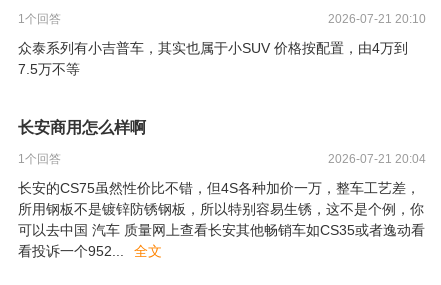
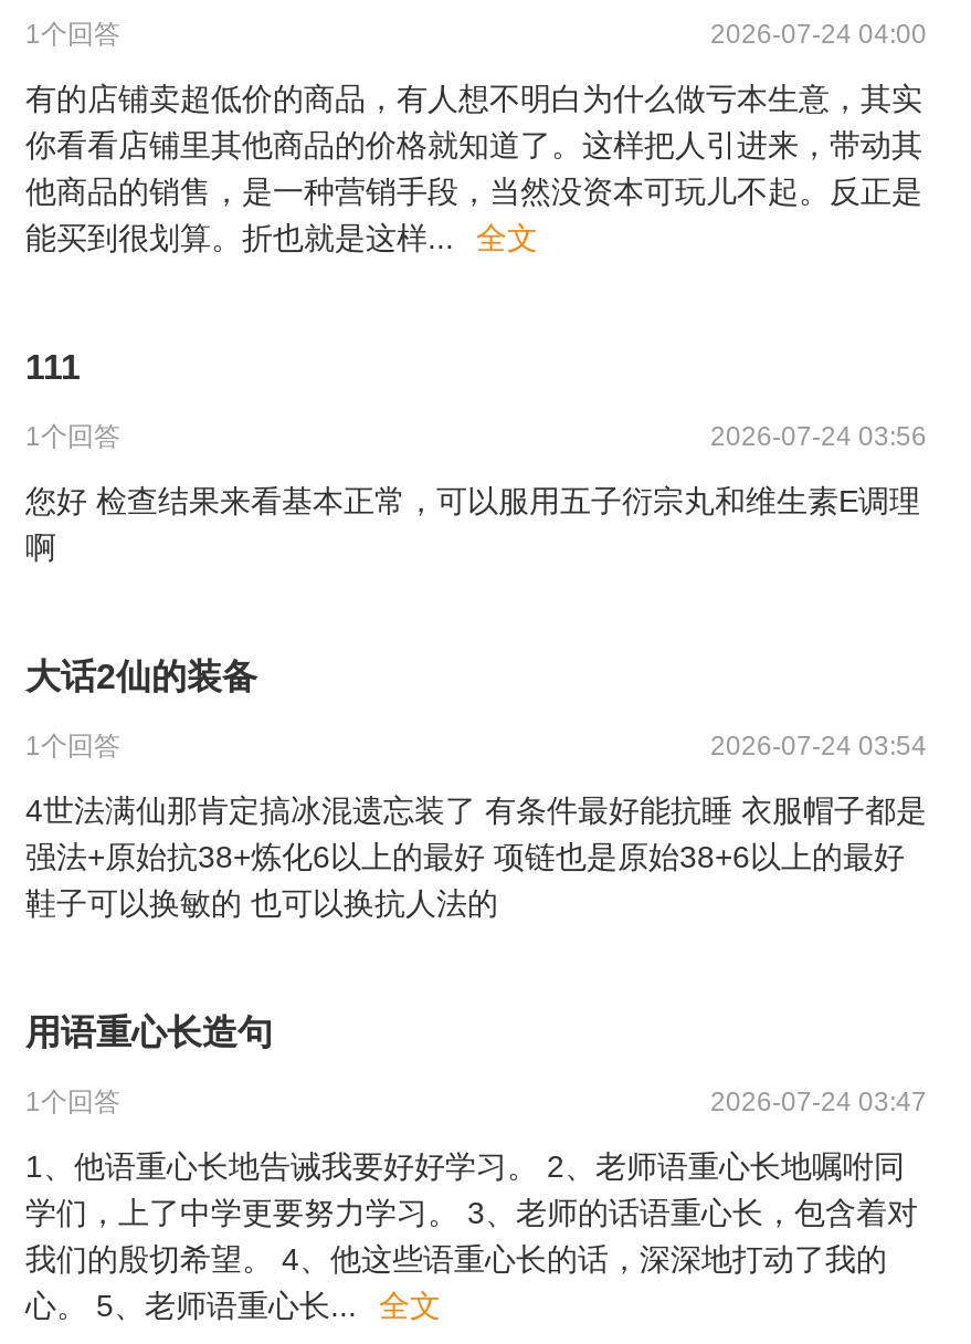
[328,12,426,26] 2026-07-21 20:10 -> [710,19,927,50] 2026-07-24 04:00
[18,40,408,77] 众泰系列有小吉普车，其实也属于小SUV 价格按配置，由4万到 | 7.5万不等 -> [25,81,922,255] 有的店铺卖超低价的商品，有人想不明白为什么做亏本生意，其实 | 你看看店铺里其他商品的价格就知道了。这样把人引进来，带动其 | 他商品的销售，是一种营销手段，当然没资本可玩儿不起。反正是 | 能买到很划算。折也就是这样... | 全文
[18,119,146,136] 长安商用怎么样啊 -> [25,348,81,386] 111
[18,152,426,259] 2026-07-21 20:04 | 长安的CS75虽然性价比不错，但4S各种加价一万，整车工艺差， | 所用钢板不是镀锌防锈钢板，所以特别容易生锈，这不是个例，你 | 可以去中国 汽车 质量网上查看长安其他畅销车如CS35或者逸动看 | 看投诉一个952... -> [25,421,927,1323] 2026-07-24 03:56 | 您好 检查结果来看基本正常，可以服用五子衍宗丸和维生素E调理 | 啊 | 大话2仙的装备 | 1个回答 | 2026-07-24 03:54 | 4世法满仙那肯定搞冰混遗忘装了 有条件最好能抗睡 衣服帽子都是 | 强法+原始抗38+炼化6以上的最好 项链也是原始38+6以上的最好 | 鞋子可以换敏的 也可以换抗人法的 | 用语重心长造句 | 1个回答 | 2026-07-24 03:47 | 1、他语重心长地告诫我要好好学习。 2、老师语重心长地嘱咐同 | 学们，上了中学更要努力学习。 3、老师的话语重心长，包含着对 | 我们的殷切希望。 4、他这些语重心长的话，深深地打动了我的 | 心。 5、老师语重心长...

